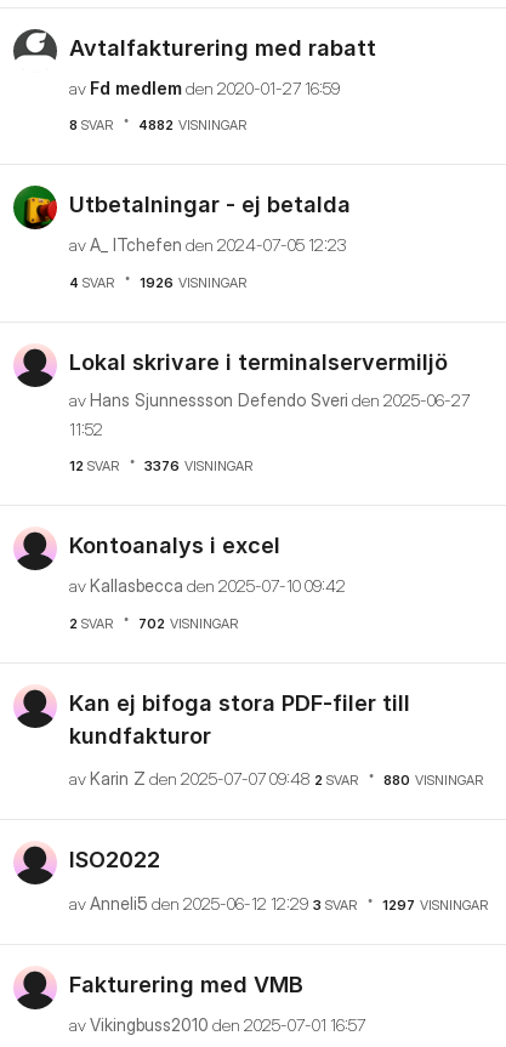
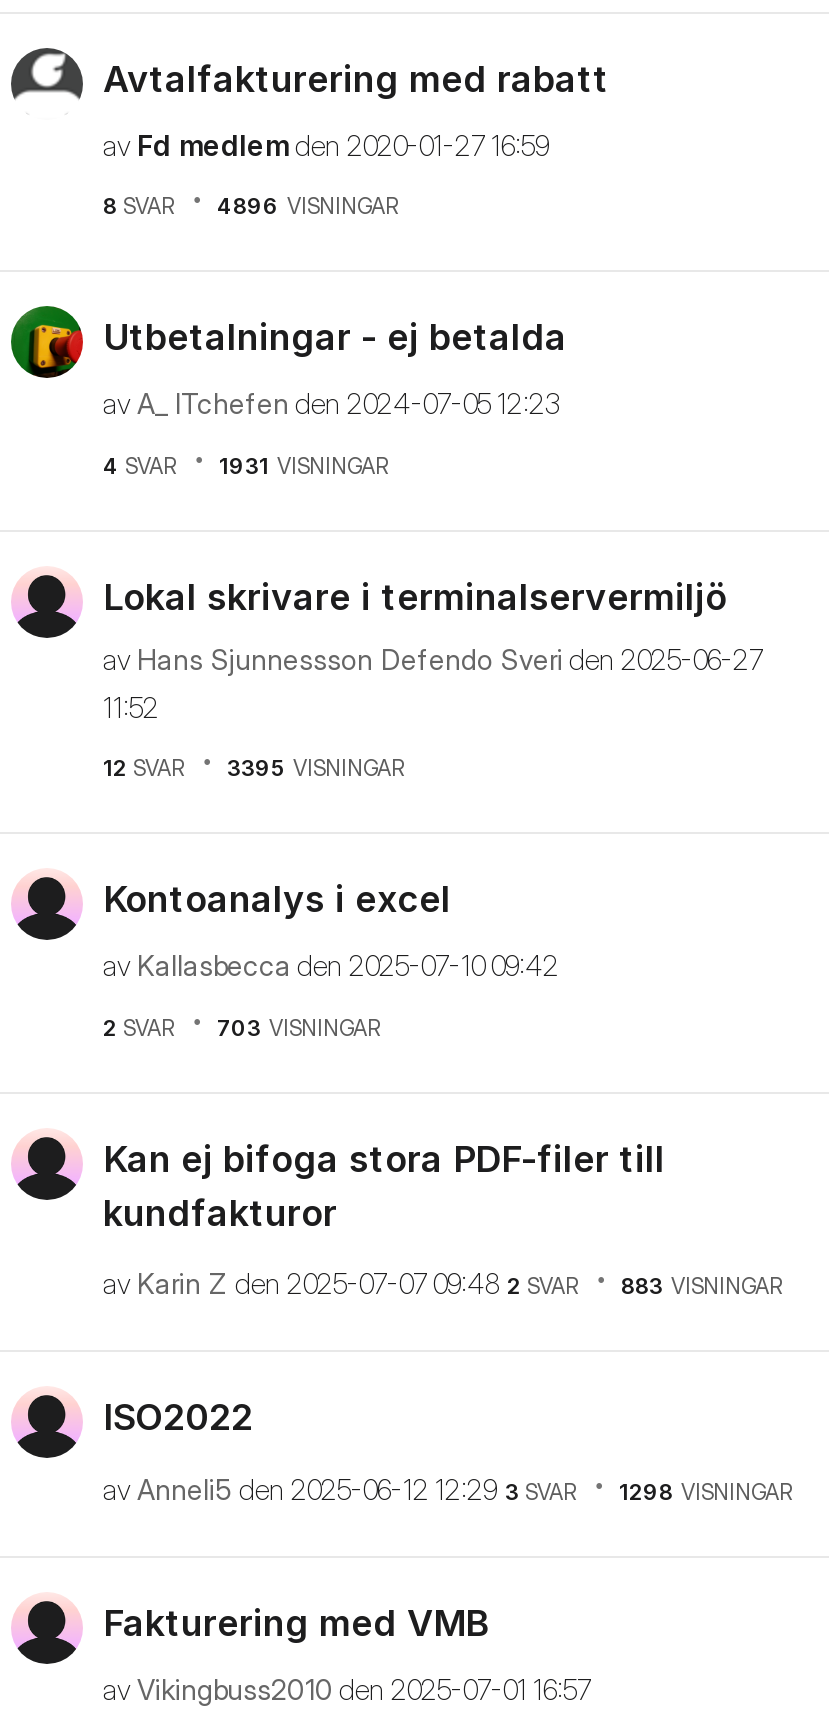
[69,116,246,133] 8 SVAR 4882 VISNINGAR -> [103,192,399,220] 8 SVAR 4896 VISNINGAR
[69,274,246,291] 4 SVAR 1926 VISNINGAR -> [103,451,389,479] 4 SVAR 1931 VISNINGAR
[69,457,252,474] 12 SVAR 3376 VISNINGAR -> [103,754,405,782] 12 SVAR 3395 VISNINGAR
[69,614,238,631] 2 SVAR 702 VISNINGAR -> [103,1013,381,1041] 2 SVAR 703 VISNINGAR
[69,768,483,789] av Karin Z den 2025-07-07 09:48 2 SVAR 880 VISNINGAR -> [103,1266,783,1300] av Karin Z den 2025-07-07 09:48 2 SVAR 883 VISNINGAR
[69,892,488,913] av Anneli5 den 2025-06-12 12:29 3 SVAR 1297 VISNINGAR -> [103,1471,793,1505] av Anneli5 den 2025-06-12 12:29 3 SVAR 1298 VISNINGAR

